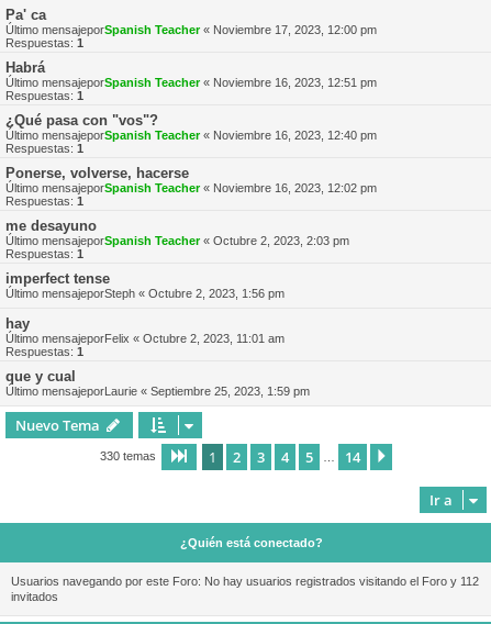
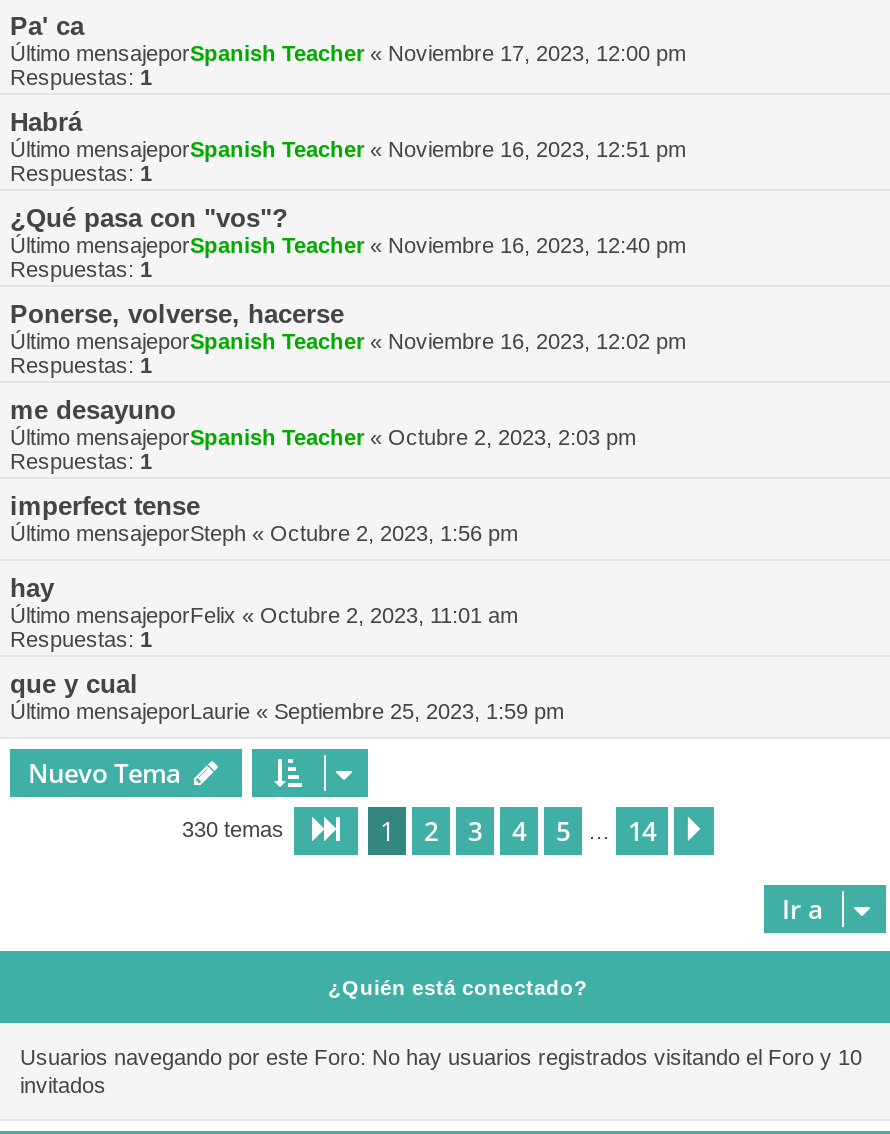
[11,575,479,588] Usuarios navegando por este Foro: No hay usuarios registrados visitando el Foro y 112 -> [20,1045,862,1069] Usuarios navegando por este Foro: No hay usuarios registrados visitando el Foro y 10

